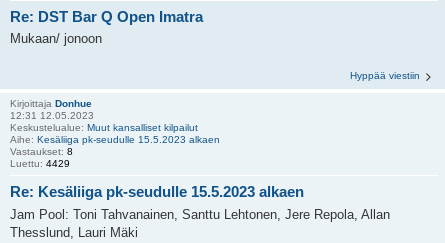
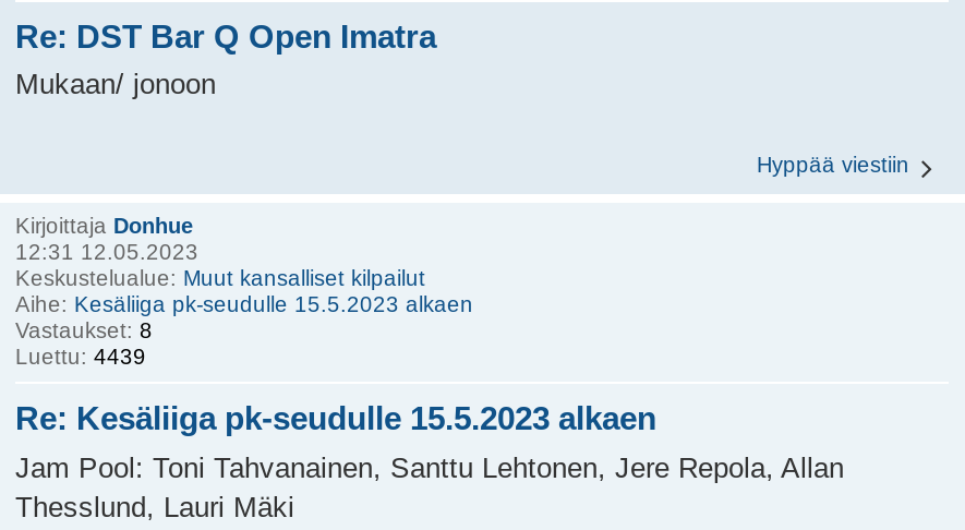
[10,158,70,169] Luettu: 4429 -> [15,345,146,369] Luettu: 4439

